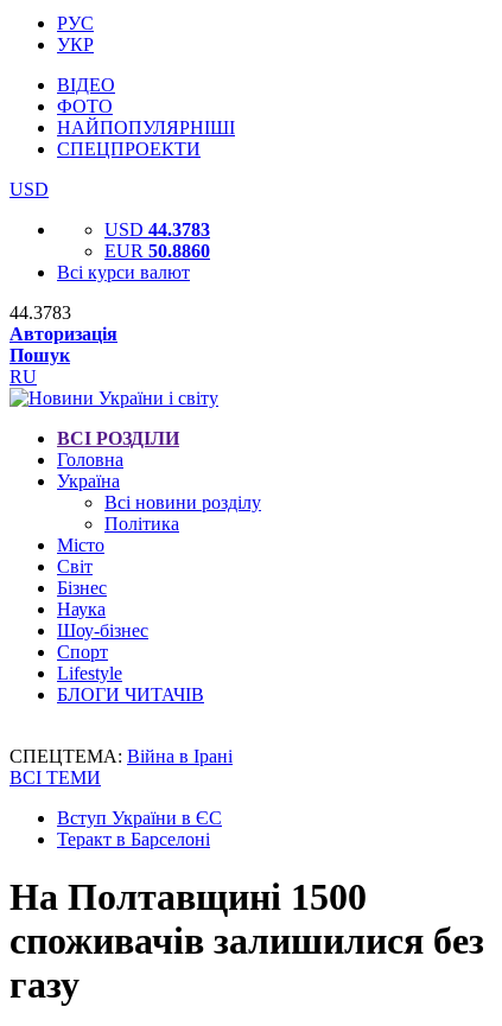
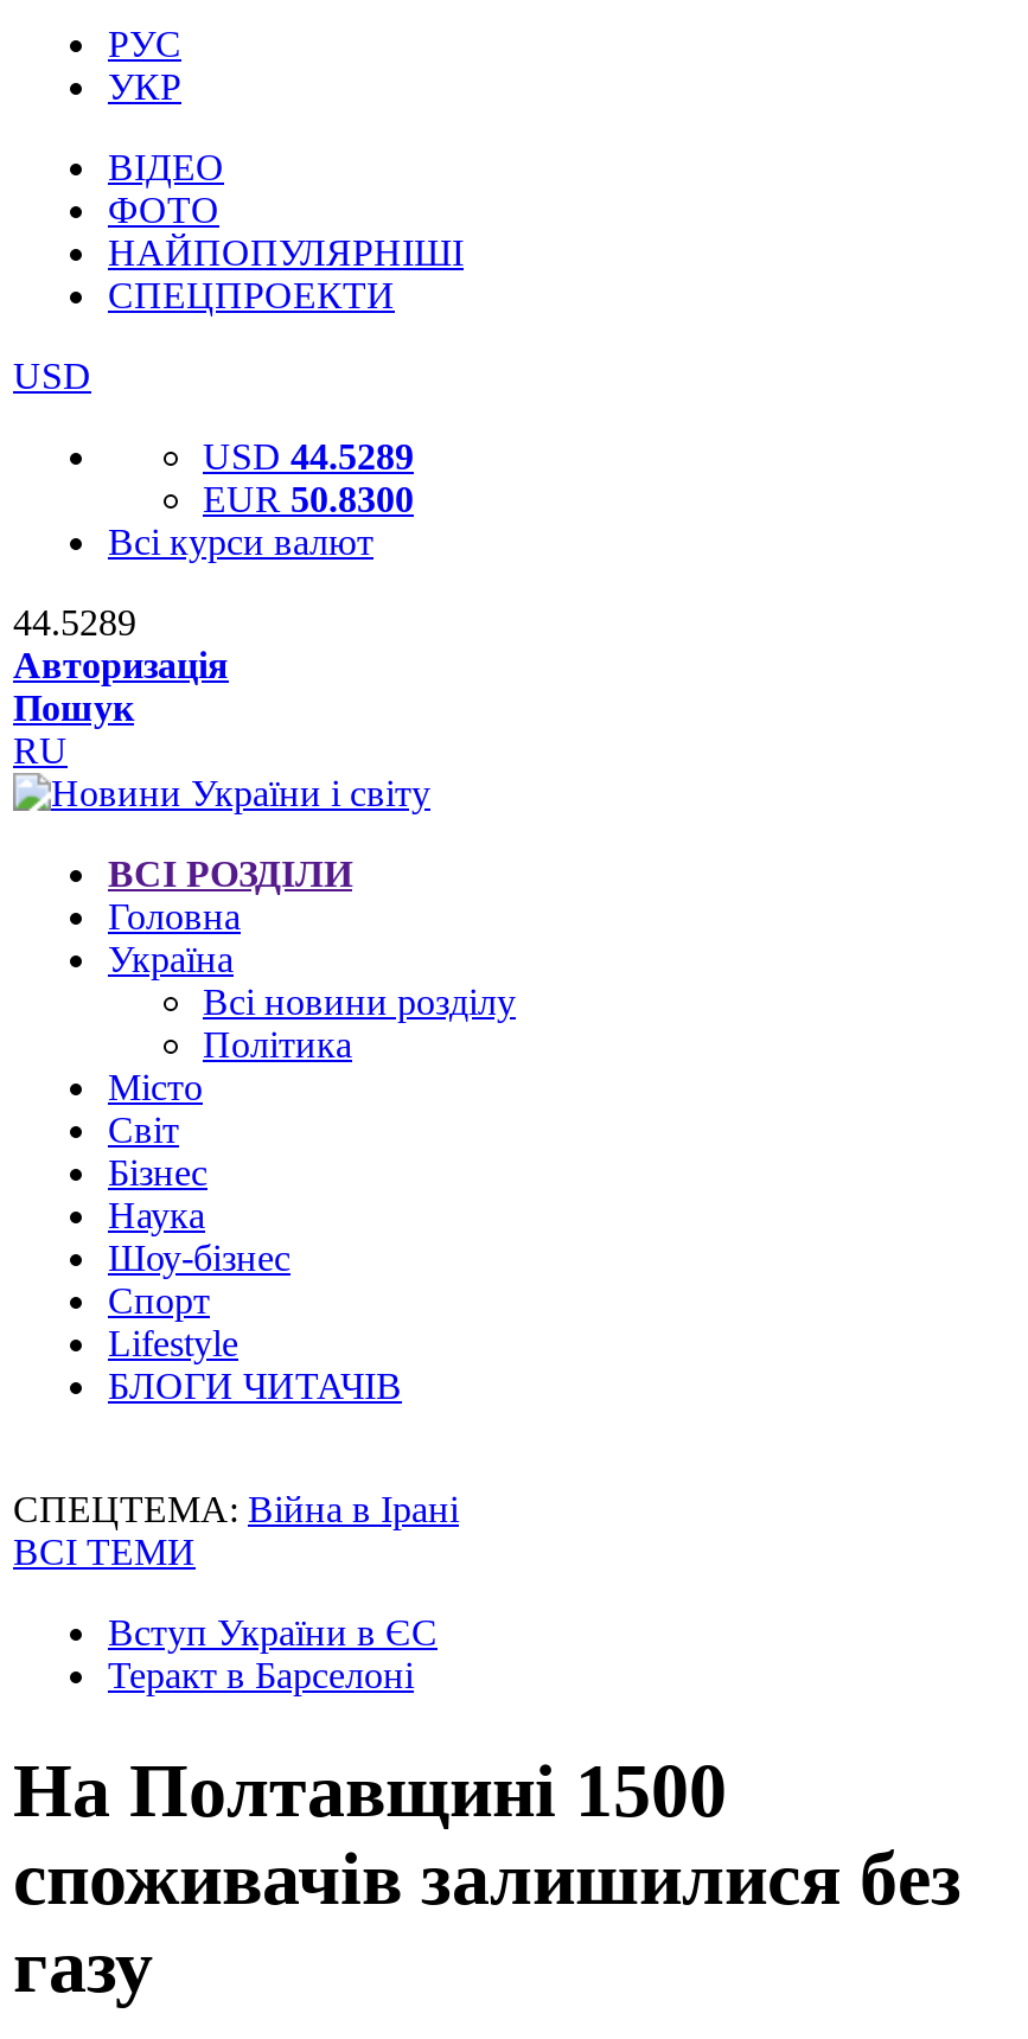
[104,219,210,240] USD 44.3783 -> [203,436,414,477] USD 44.5289
[104,241,210,261] EUR 50.8860 -> [203,479,414,519] EUR 50.8300
[9,302,71,323] 44.3783 -> [13,602,136,643] 44.5289

